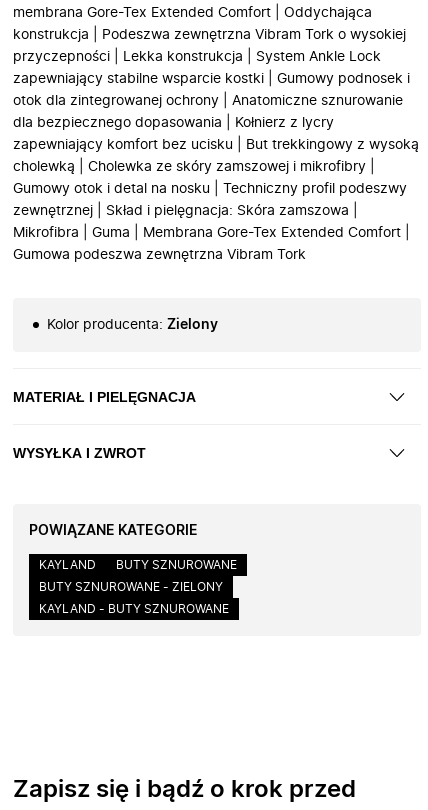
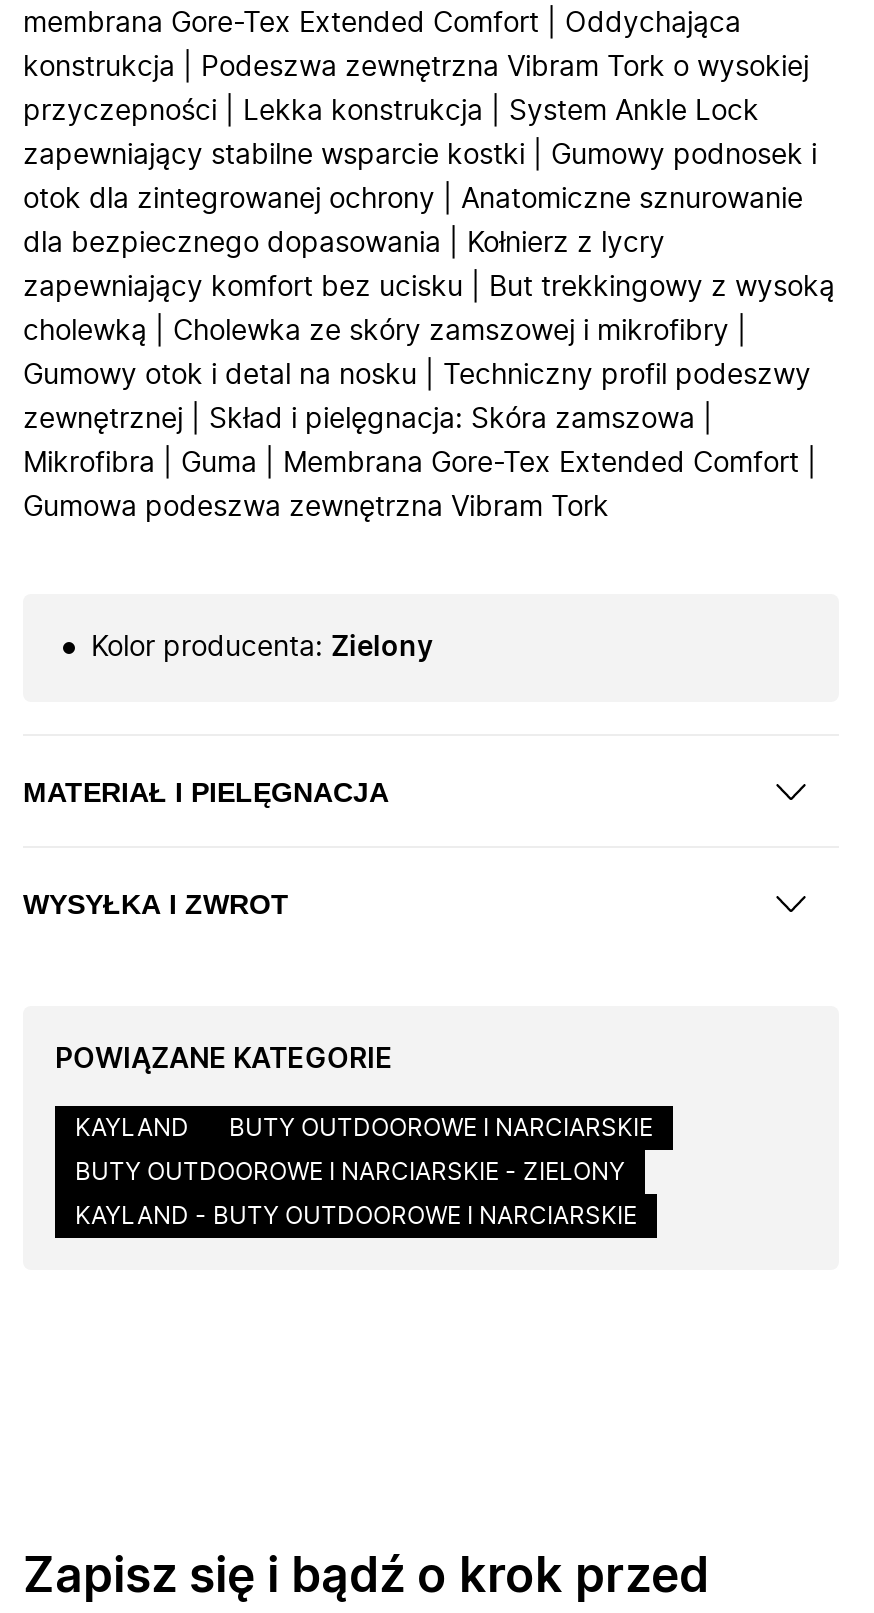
[116,559,237,571] BUTY SZNUROWANE -> [229,1116,653,1140] BUTY OUTDOOROWE I NARCIARSKIE
[39,581,223,593] BUTY SZNUROWANE - ZIELONY -> [75,1160,625,1184] BUTY OUTDOOROWE I NARCIARSKIE - ZIELONY
[39,603,229,615] KAYLAND - BUTY SZNUROWANE -> [75,1204,637,1228] KAYLAND - BUTY OUTDOOROWE I NARCIARSKIE

